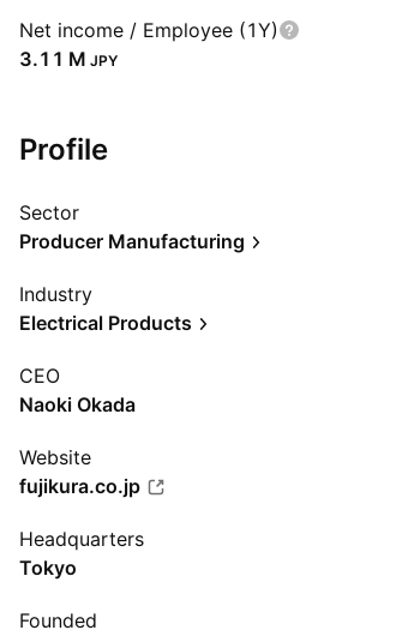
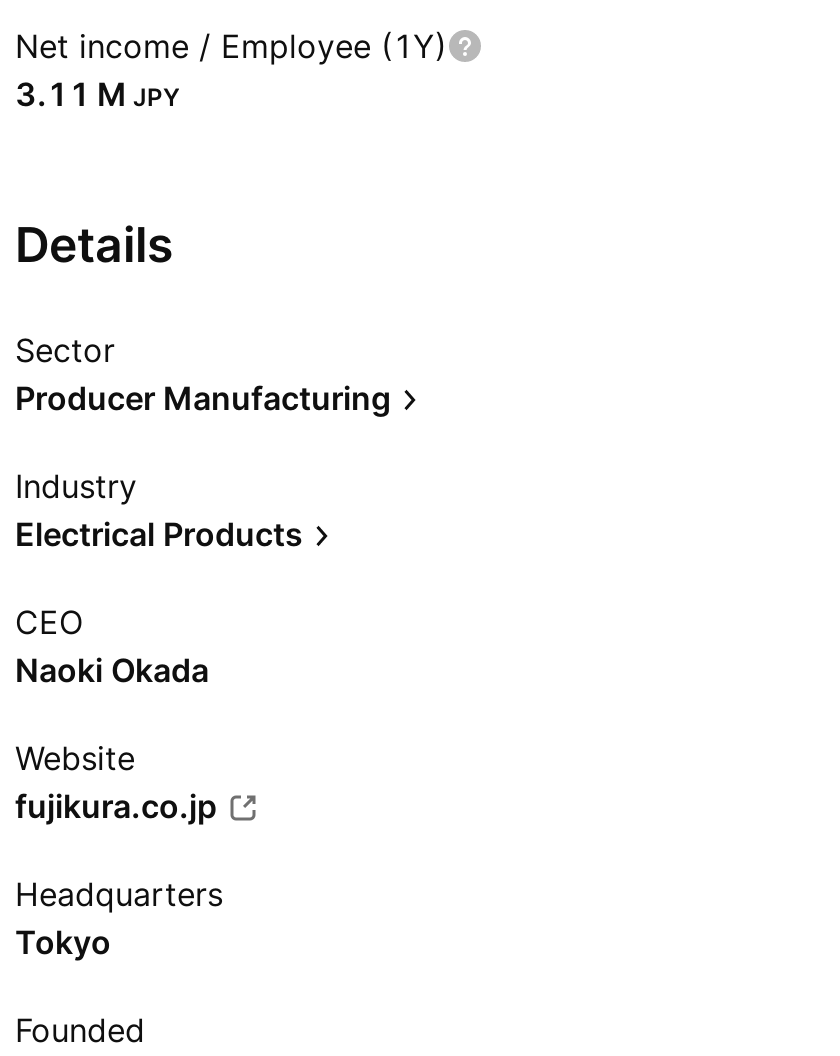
[19,132,108,167] Profile -> [15,216,173,274] Details

